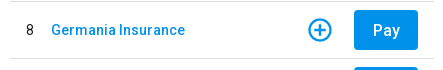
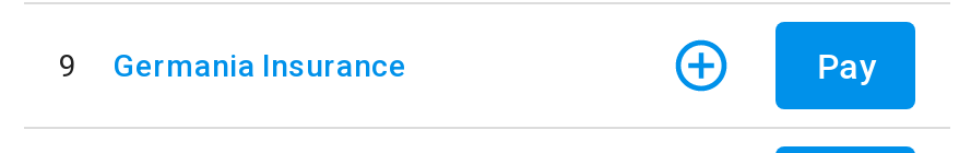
[26,21,185,37] 8 Germania Insurance -> [59,47,406,82] 9 Germania Insurance

